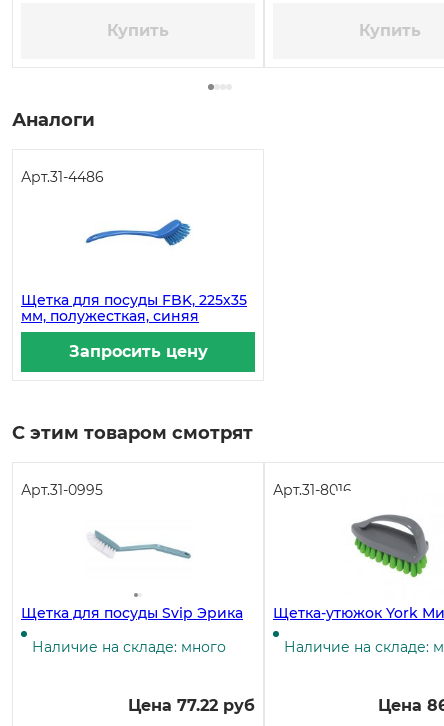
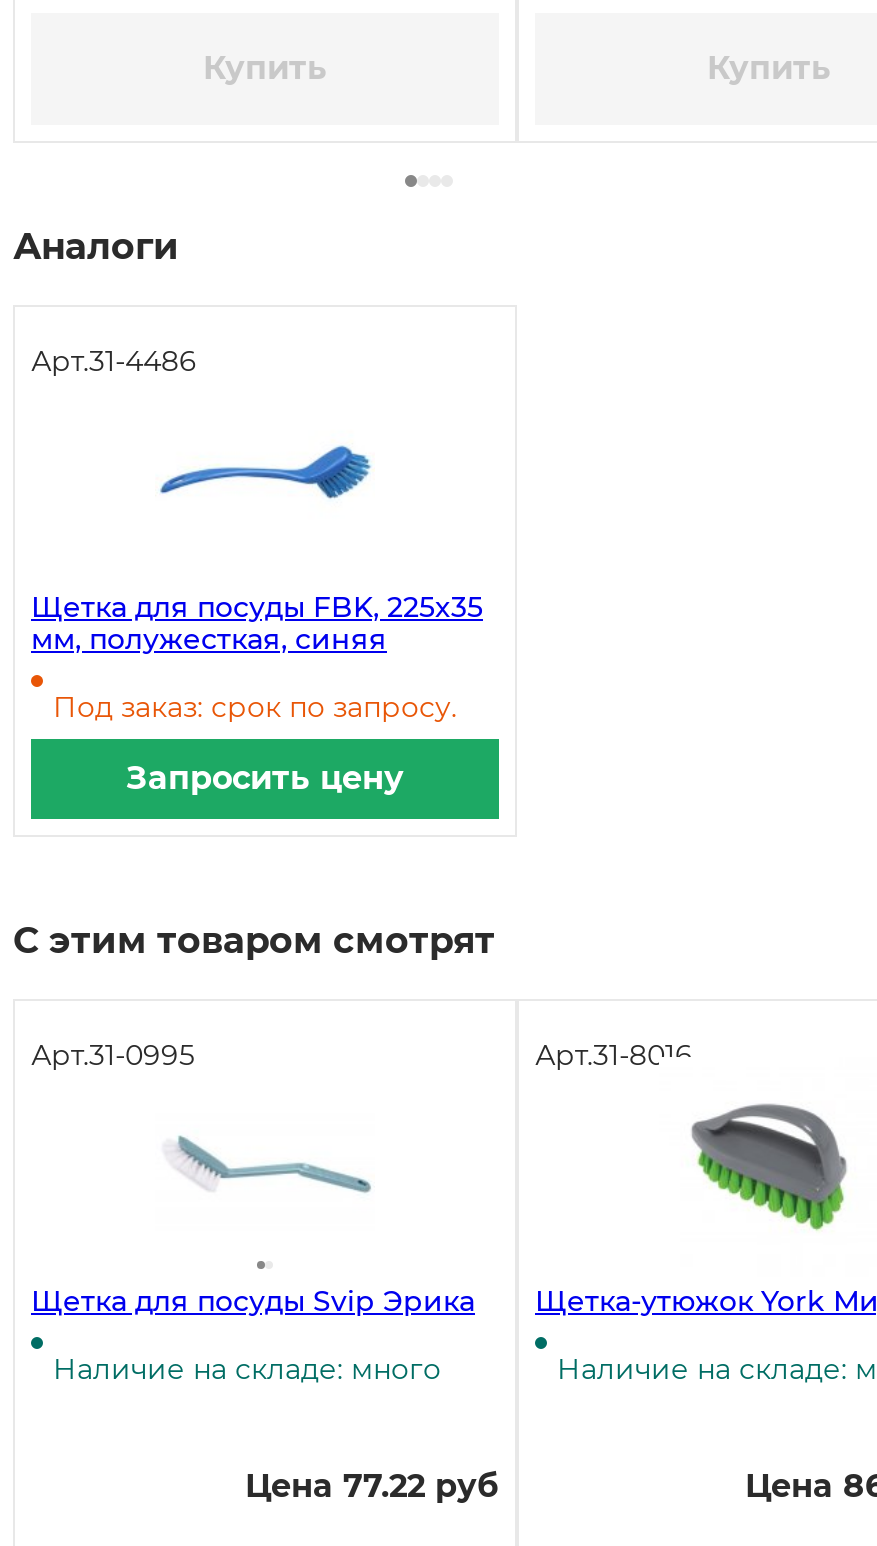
none -> [53,689,457,725] Под заказ: срок по запросу.

